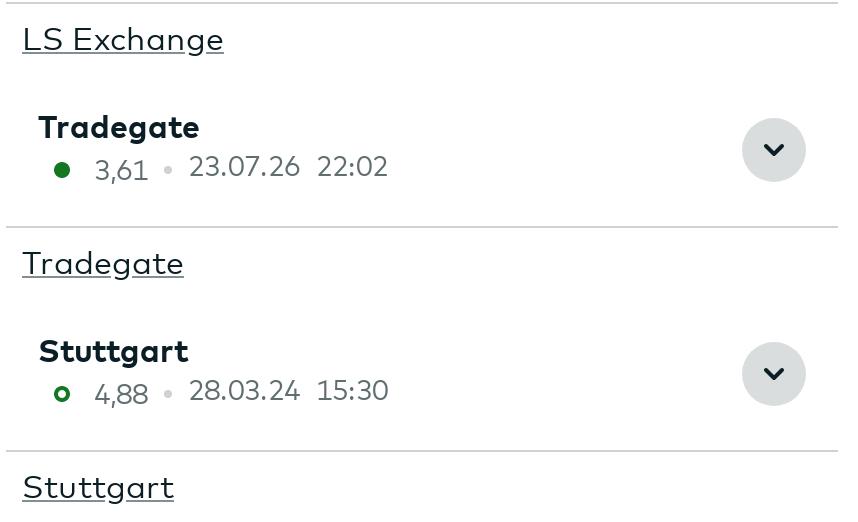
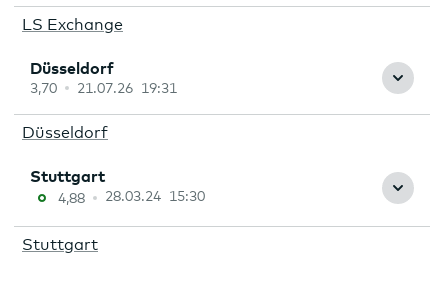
[94,148,388,186] 3,61 | 23.07.26 22:02 -> [30,79,177,96] 3,70 | 21.07.26 19:31
[22,244,184,282] Tradegate -> [22,123,108,142] Düsseldorf

